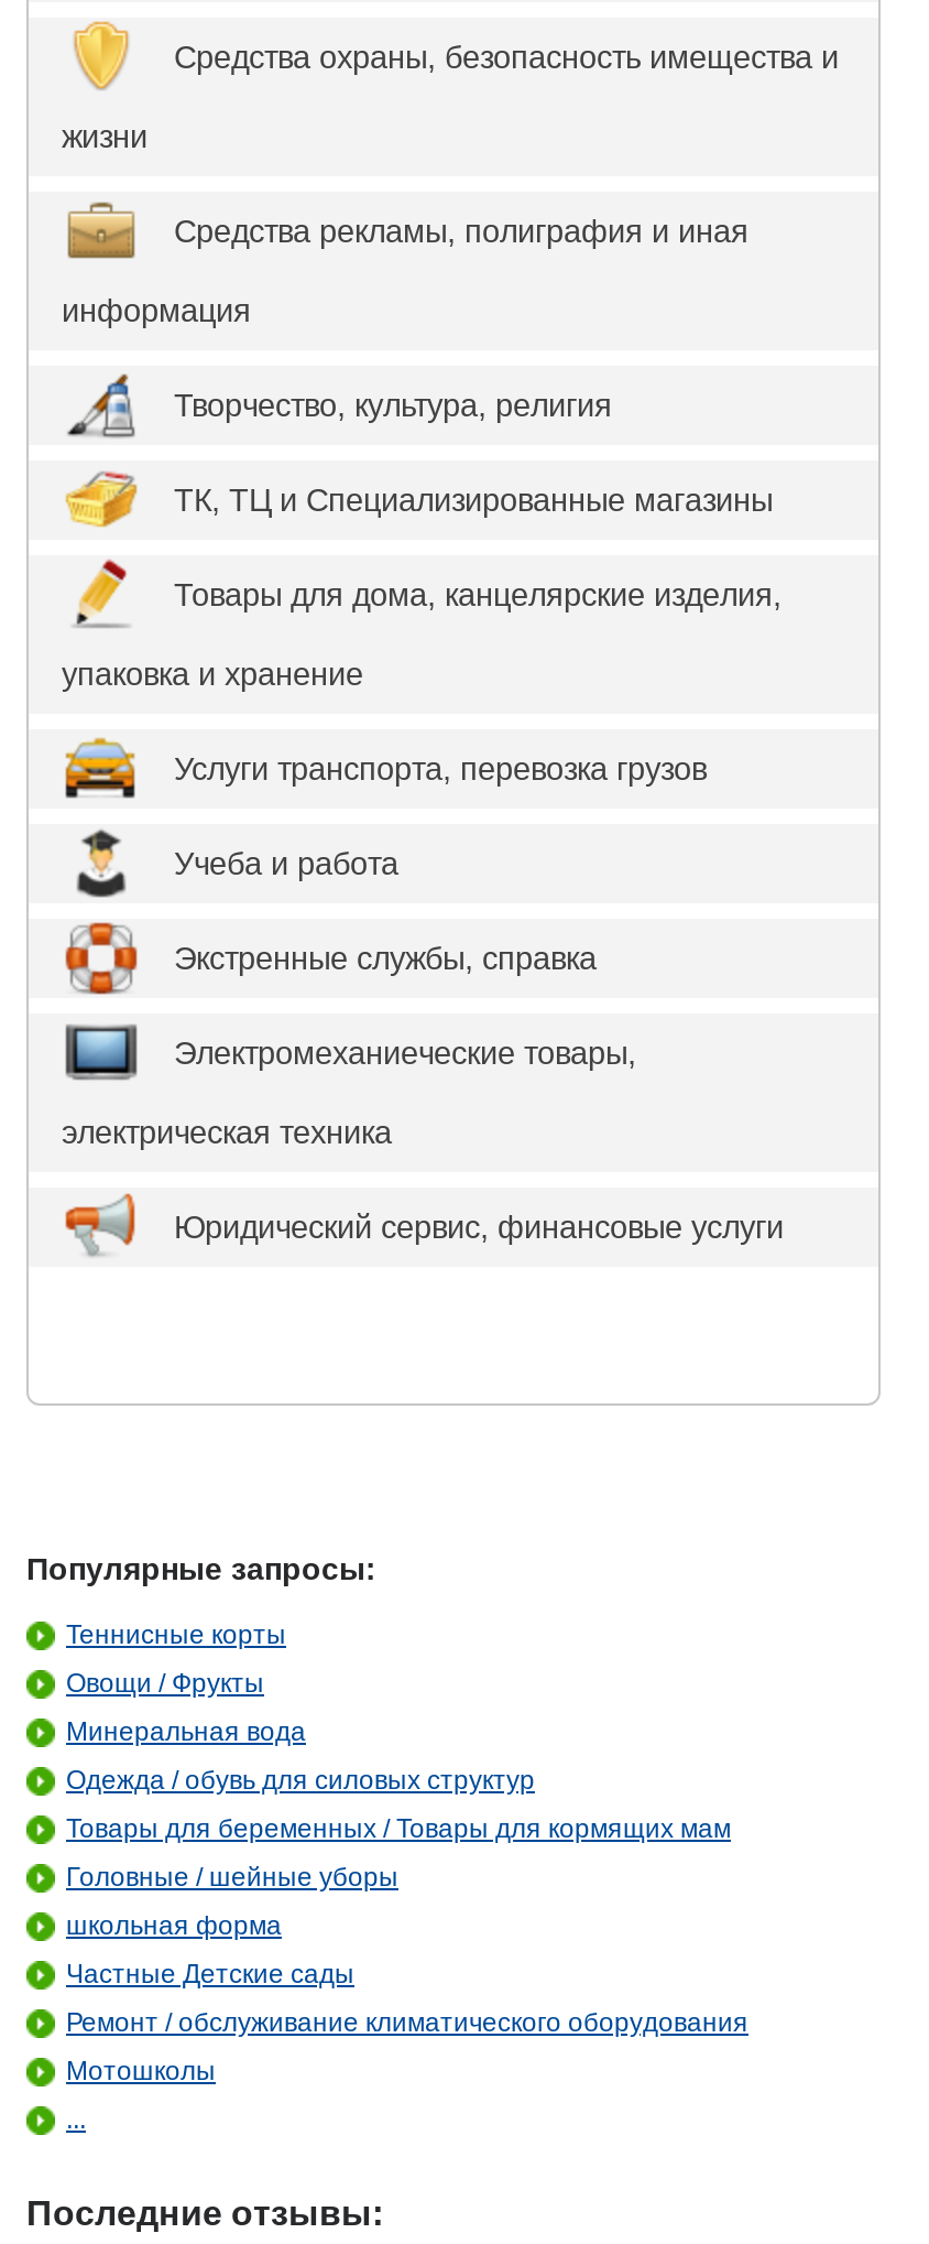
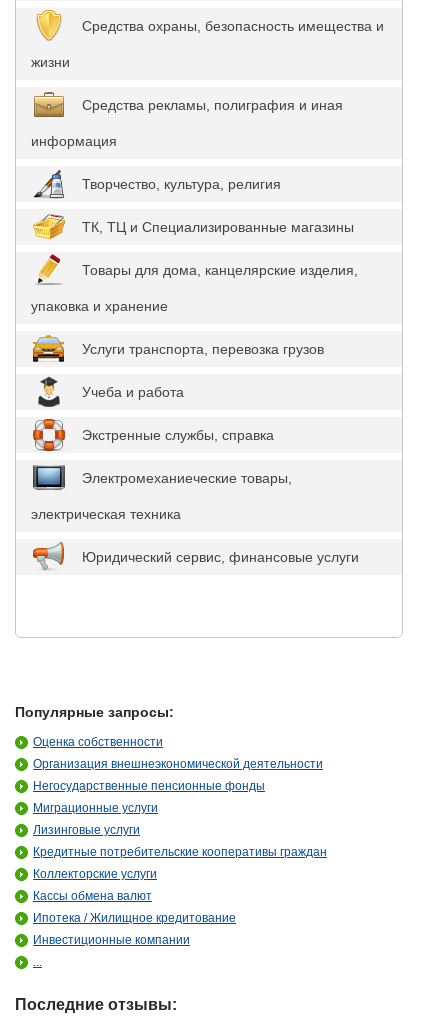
[66,1619,286,1650] Теннисные корты -> [33,735,163,749] Оценка собственности
[66,1668,264,1699] Овощи / Фрукты -> [33,757,323,771] Организация внешнеэкономической деятельности
[66,1716,306,1747] Минеральная вода -> [33,779,265,793] Негосударственные пенсионные фонды
[66,1765,535,1796] Одежда / обувь для силовых структур -> [33,801,158,815] Миграционные услуги
[66,1813,731,1844] Товары для беременных / Товары для кормящих мам -> [33,823,140,837] Лизинговые услуги
[66,1862,398,1893] Головные / шейные уборы -> [33,845,327,859] Кредитные потребительские кооперативы граждан
[66,1910,282,1941] школьная форма -> [33,867,157,881] Коллекторские услуги
[66,1959,354,1990] Частные Детские сады -> [33,889,152,903] Кассы обмена валют
[66,2007,748,2038] Ремонт / обслуживание климатического оборудования -> [33,911,236,925] Ипотека / Жилищное кредитование
[66,2056,216,2086] Мотошколы -> [33,933,190,947] Инвестиционные компании

